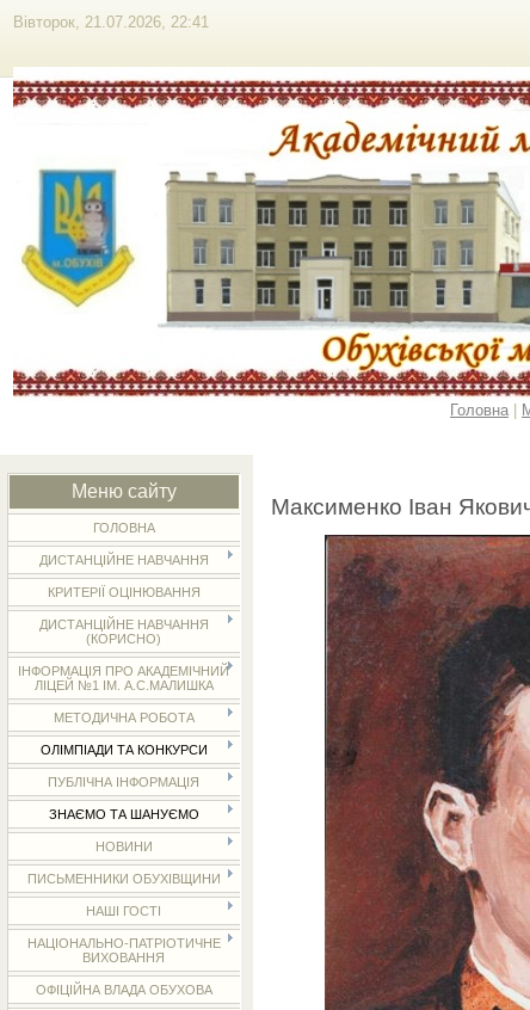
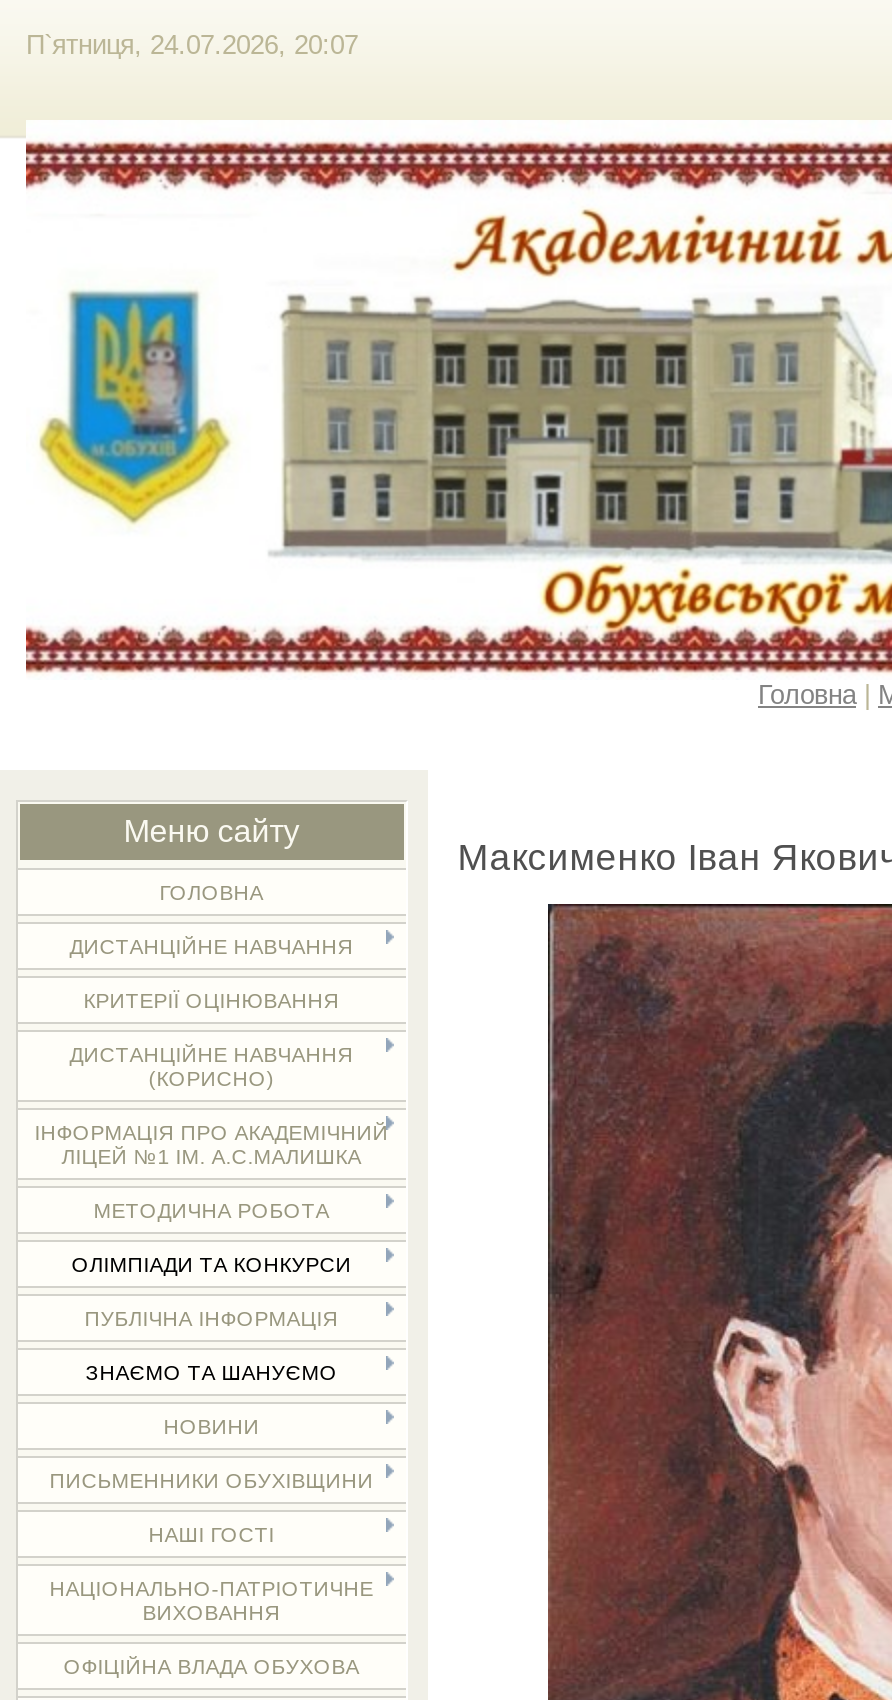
[13,13,209,31] Вівторок, 21.07.2026, 22:41 -> [26,30,358,60] П`ятниця, 24.07.2026, 20:07

